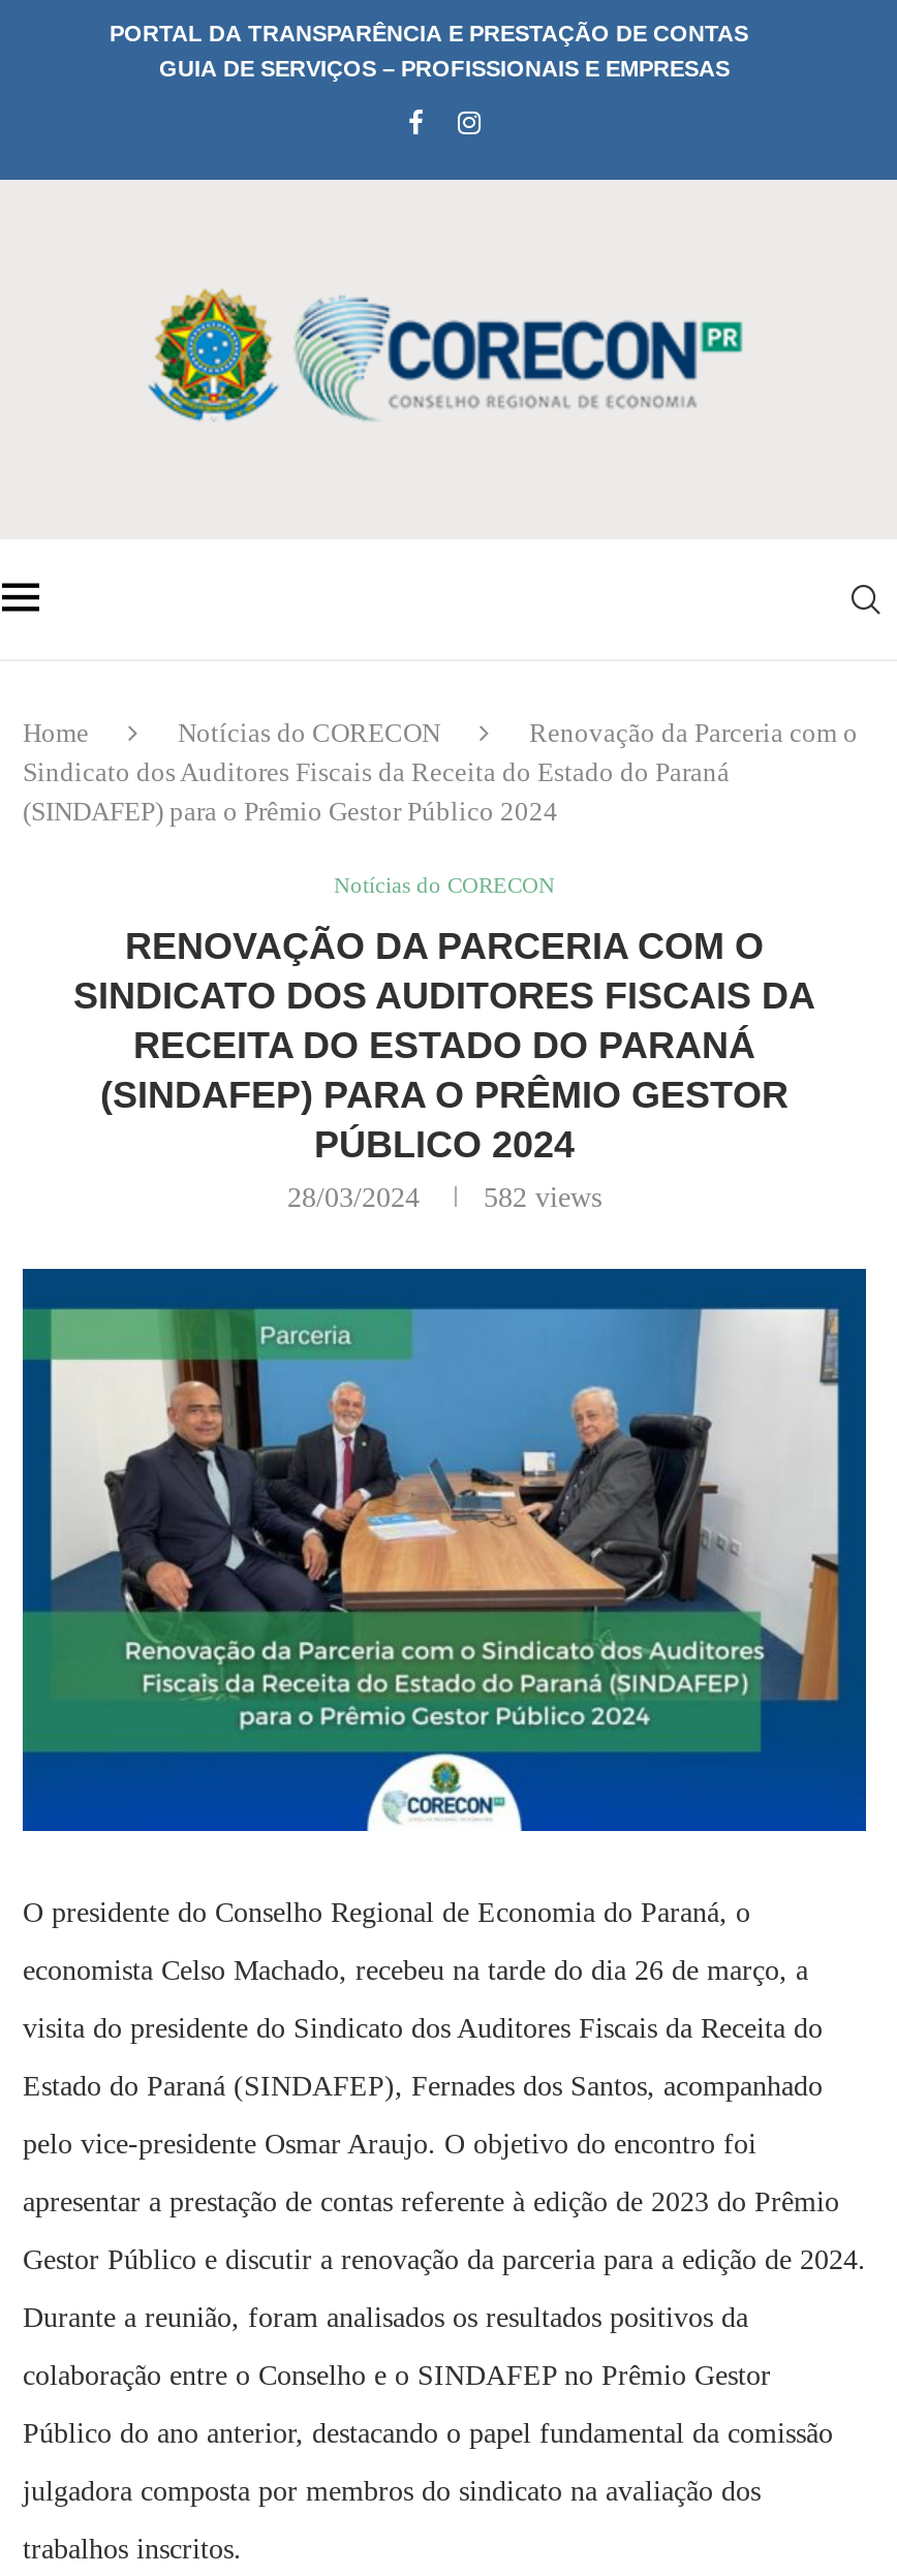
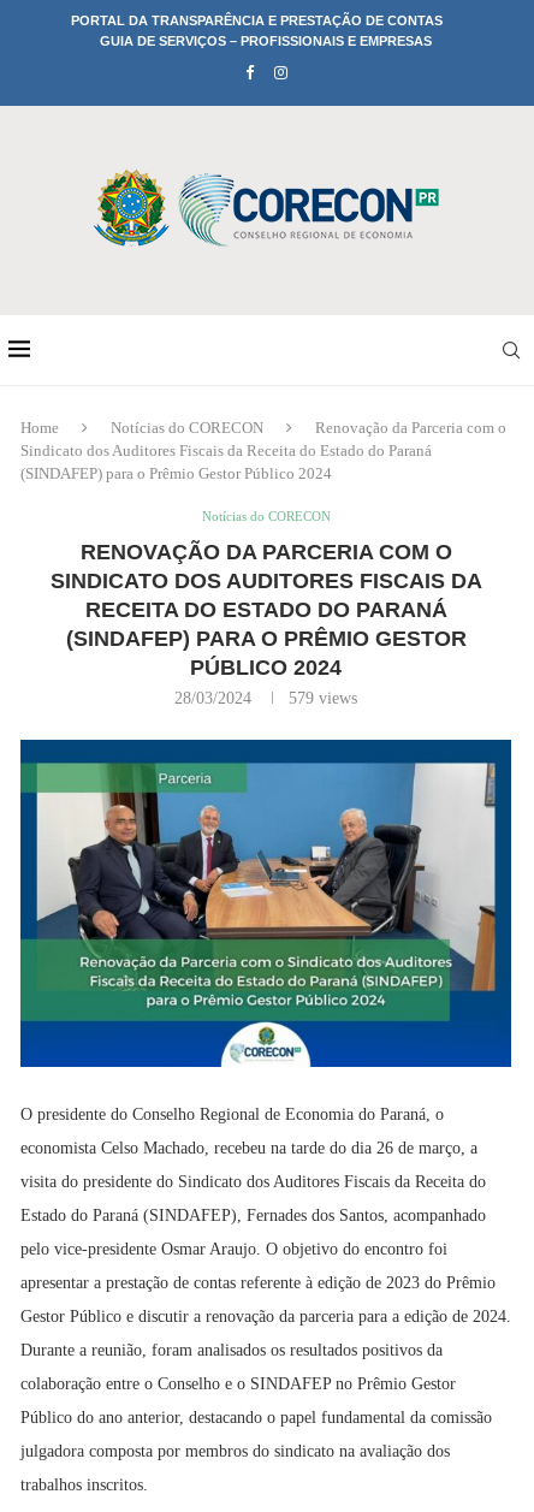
[484,1182,601,1213] 582 views -> [289,689,357,707] 579 views

